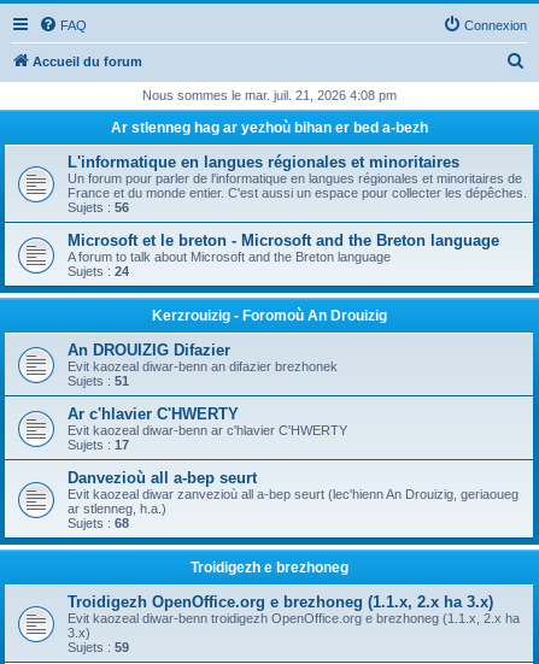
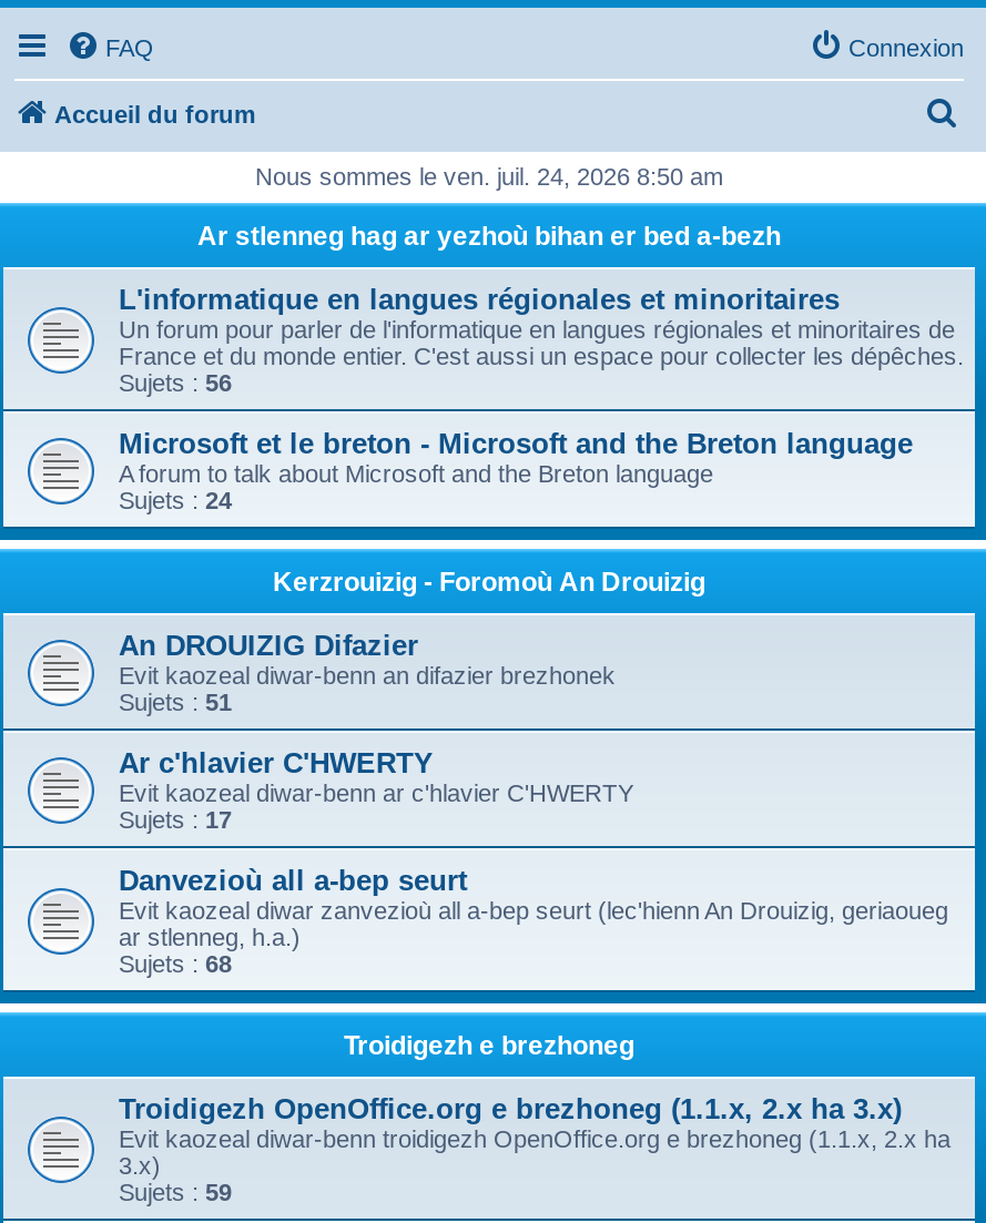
[142,88,396,102] Nous sommes le mar. juil. 21, 2026 4:08 pm -> [255,163,723,190] Nous sommes le ven. juil. 24, 2026 8:50 am

